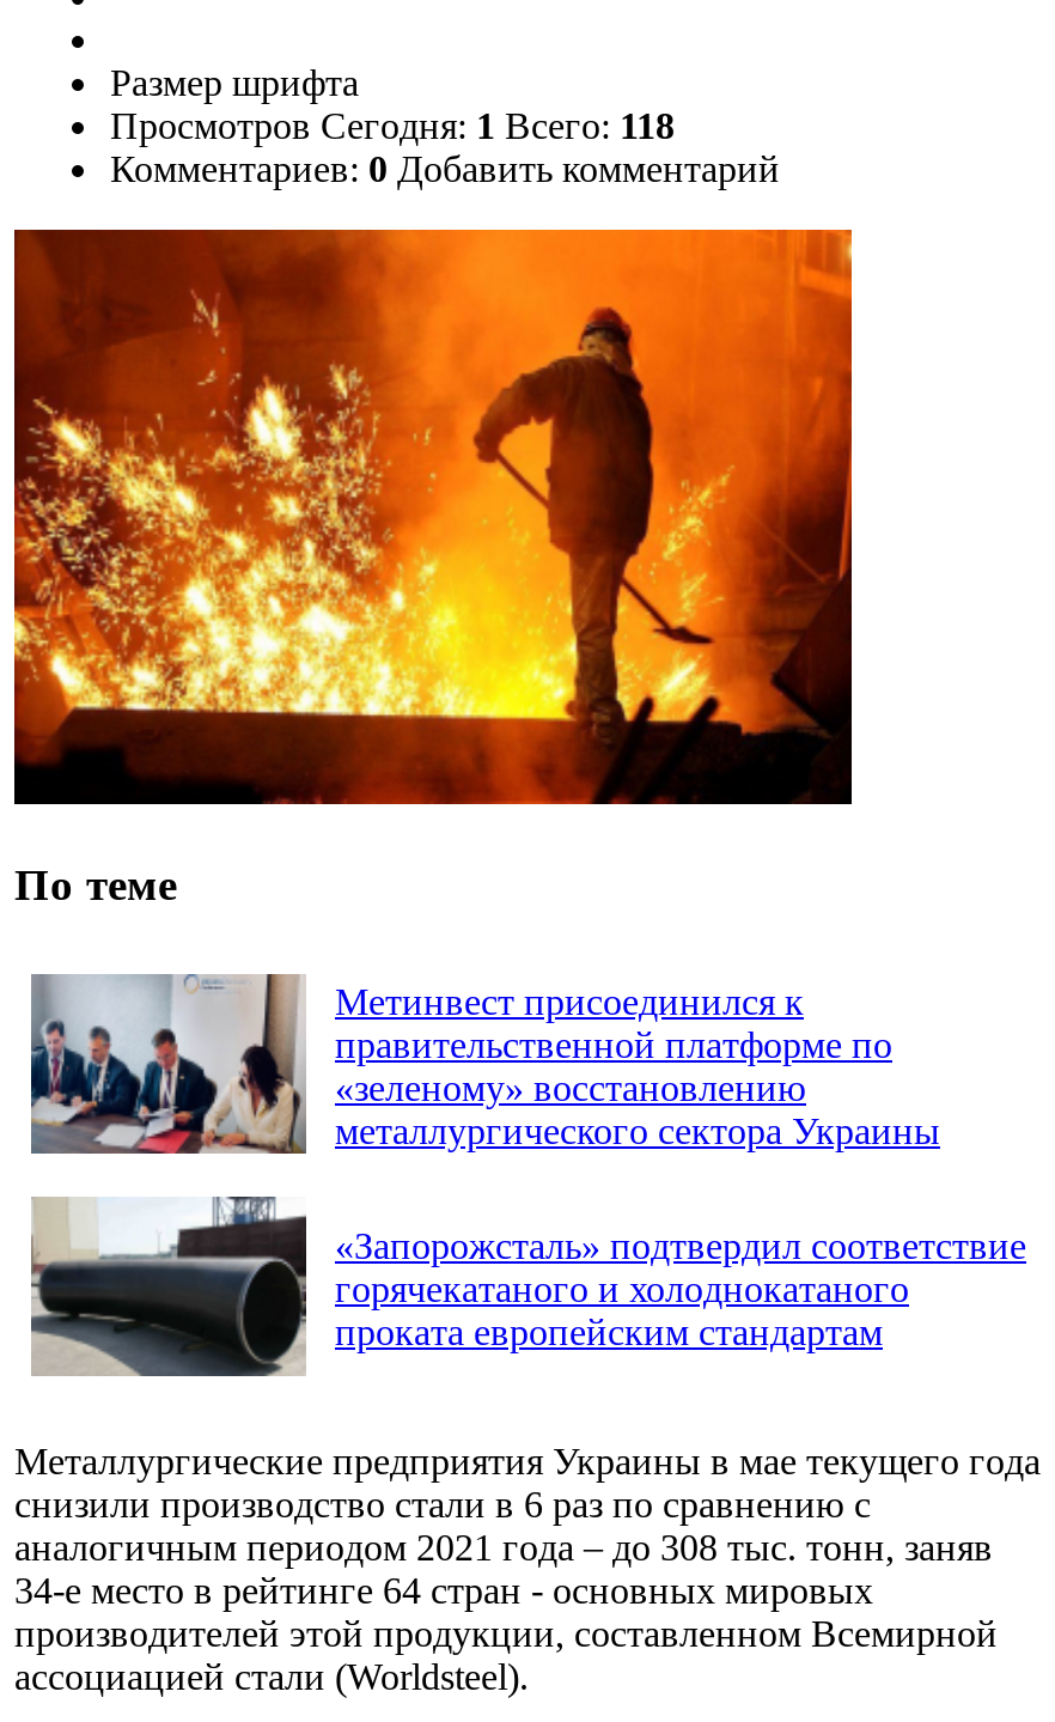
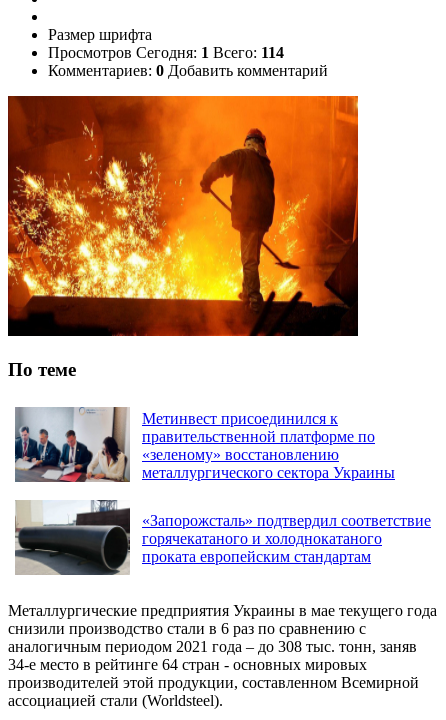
[110,106,675,147] ПросмотровСегодня: 1 Всего: 118 -> [48,44,284,61] ПросмотровСегодня: 1 Всего: 114

